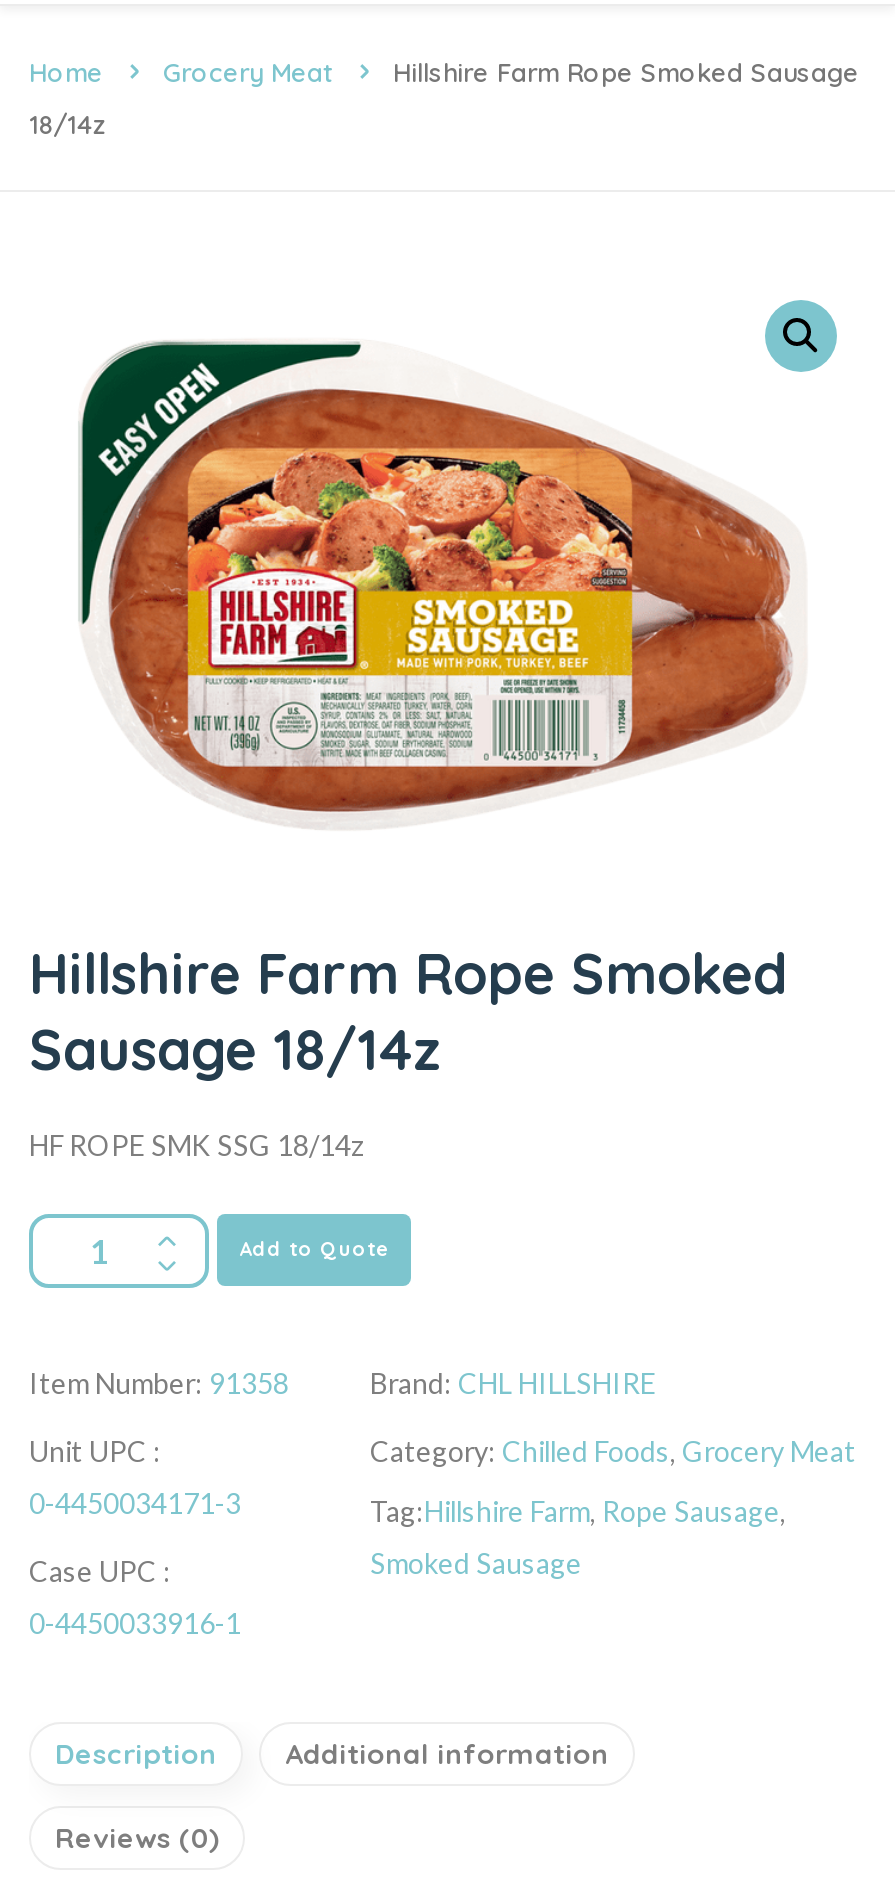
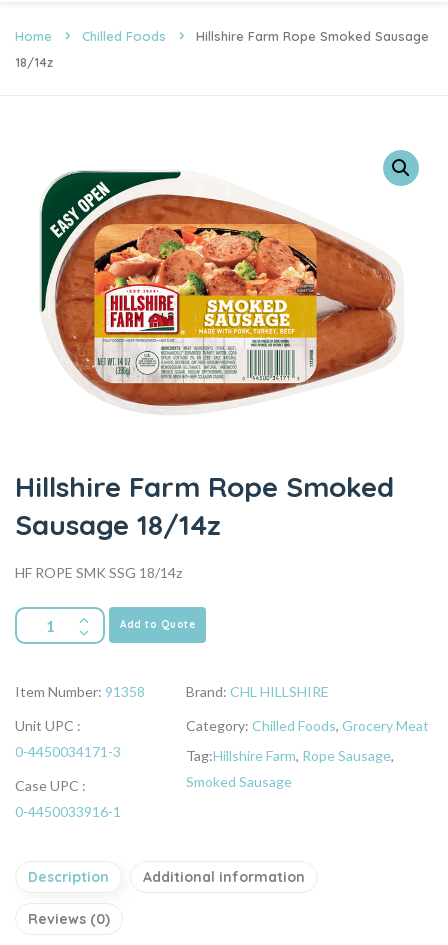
[163,55,333,87] Grocery Meat -> [82,27,166,43] Chilled Foods

